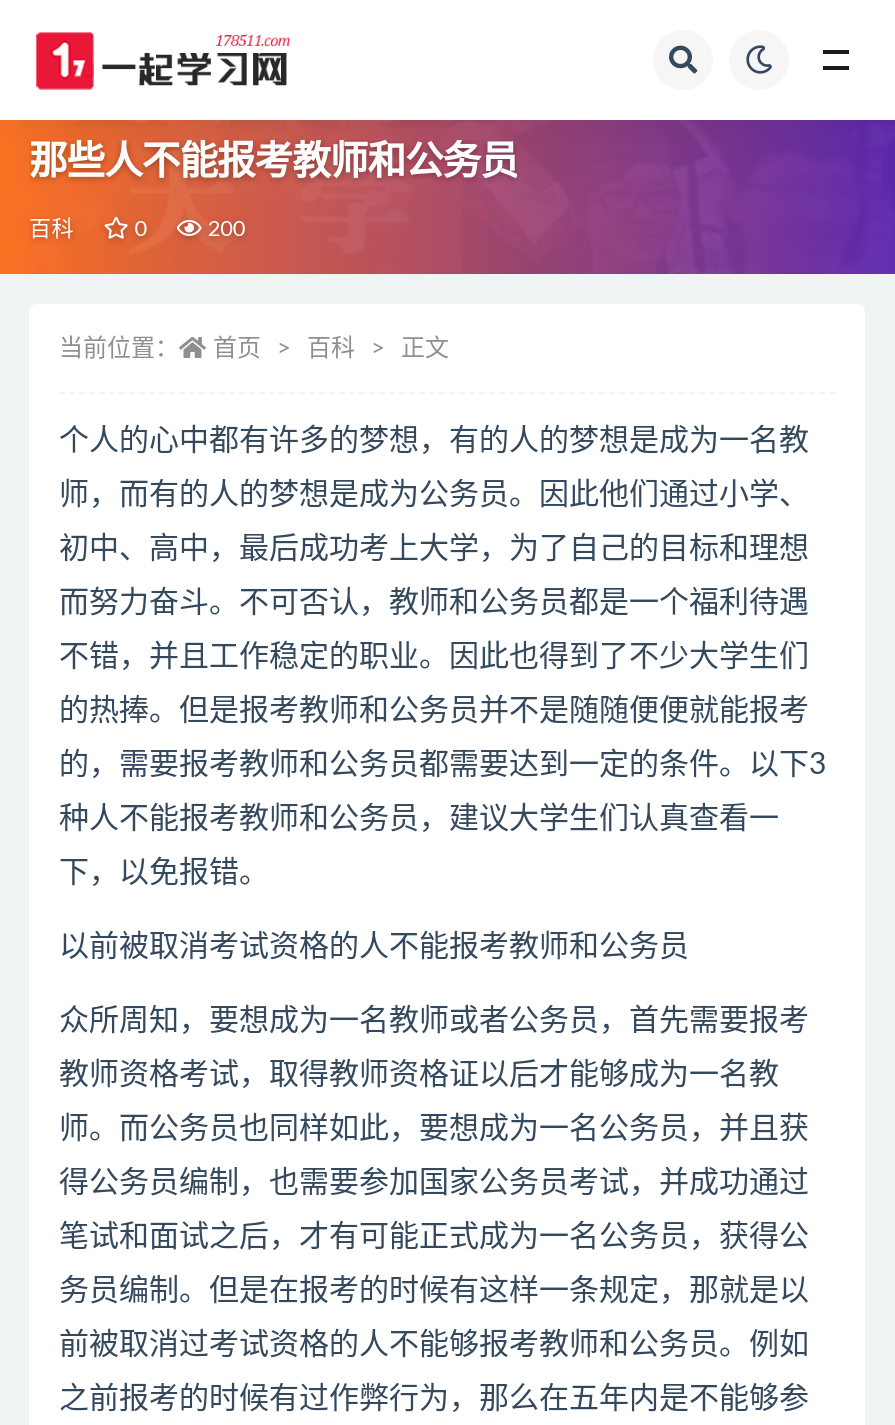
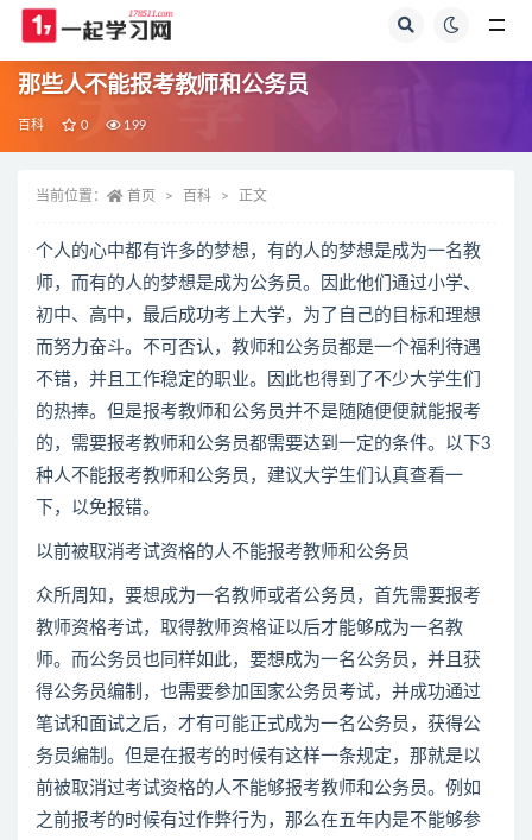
[201,218,245,240] 200 -> [120,119,146,132] 199

